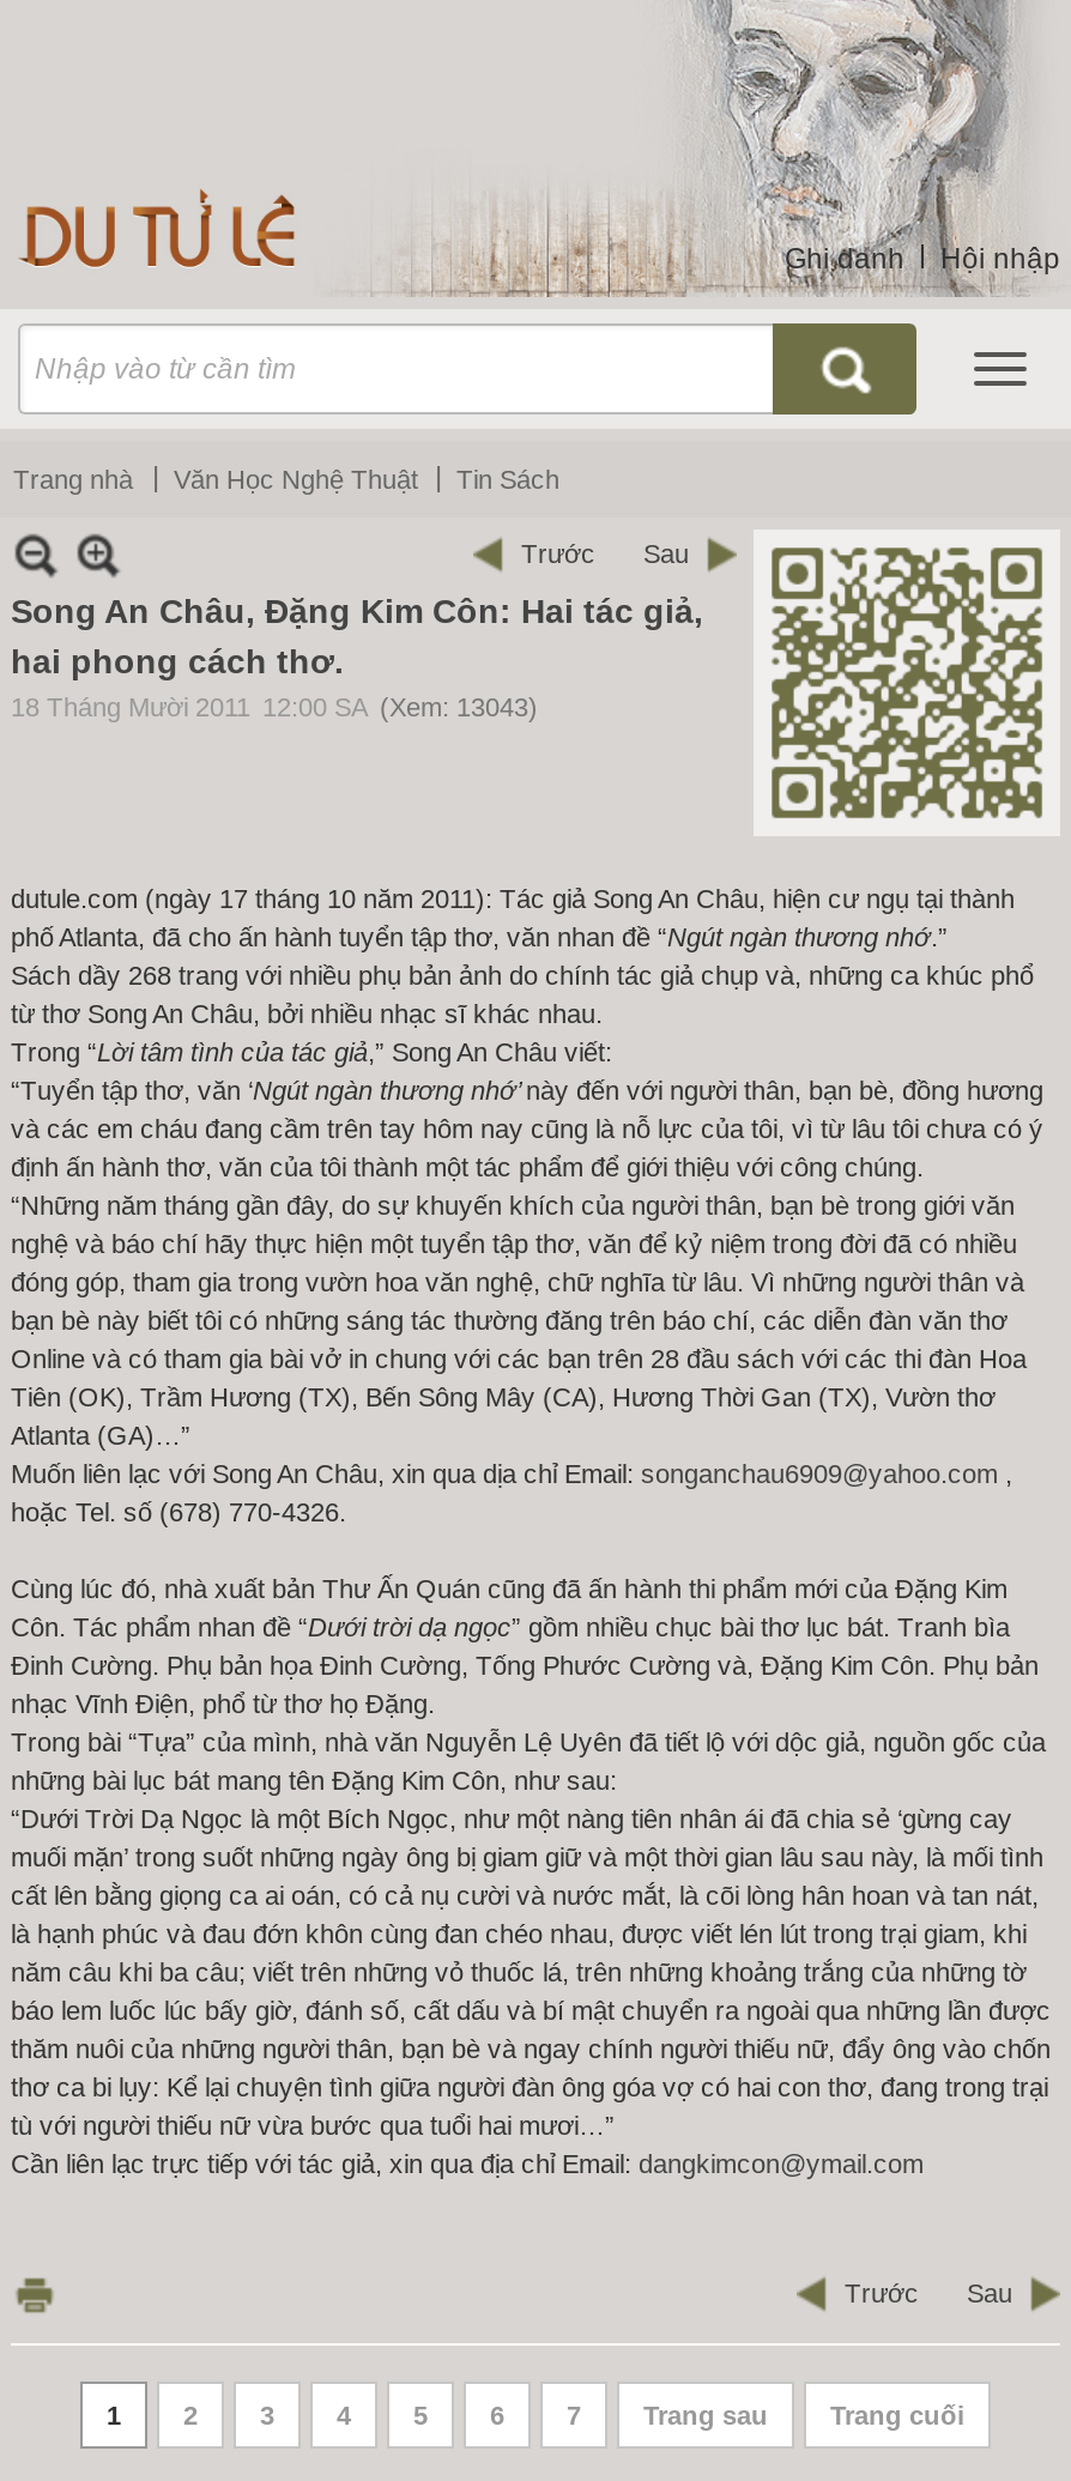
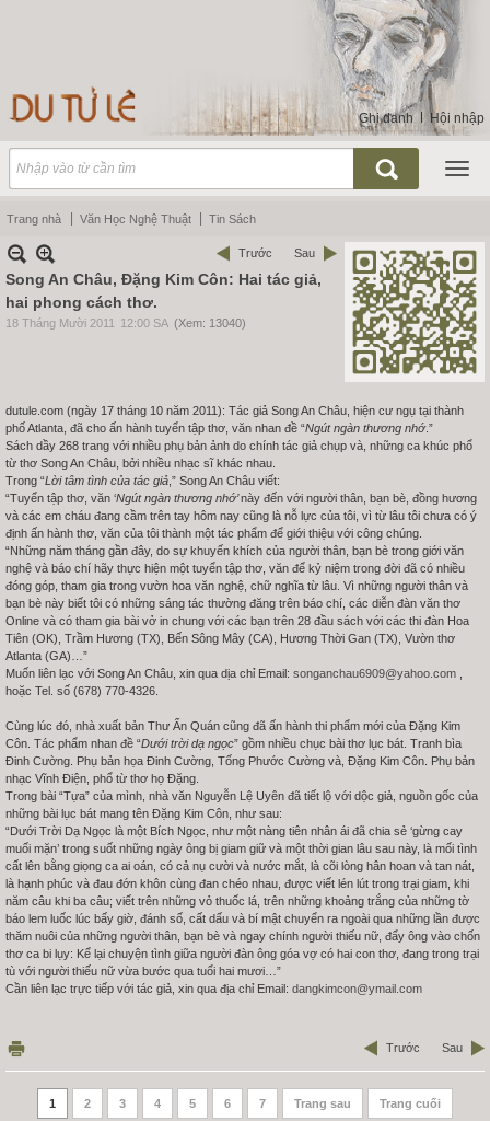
[11,692,538,721] 18 Tháng Mười 2011 12:00 SA (Xem: 13043) -> [5,316,246,329] 18 Tháng Mười 2011 12:00 SA (Xem: 13040)

